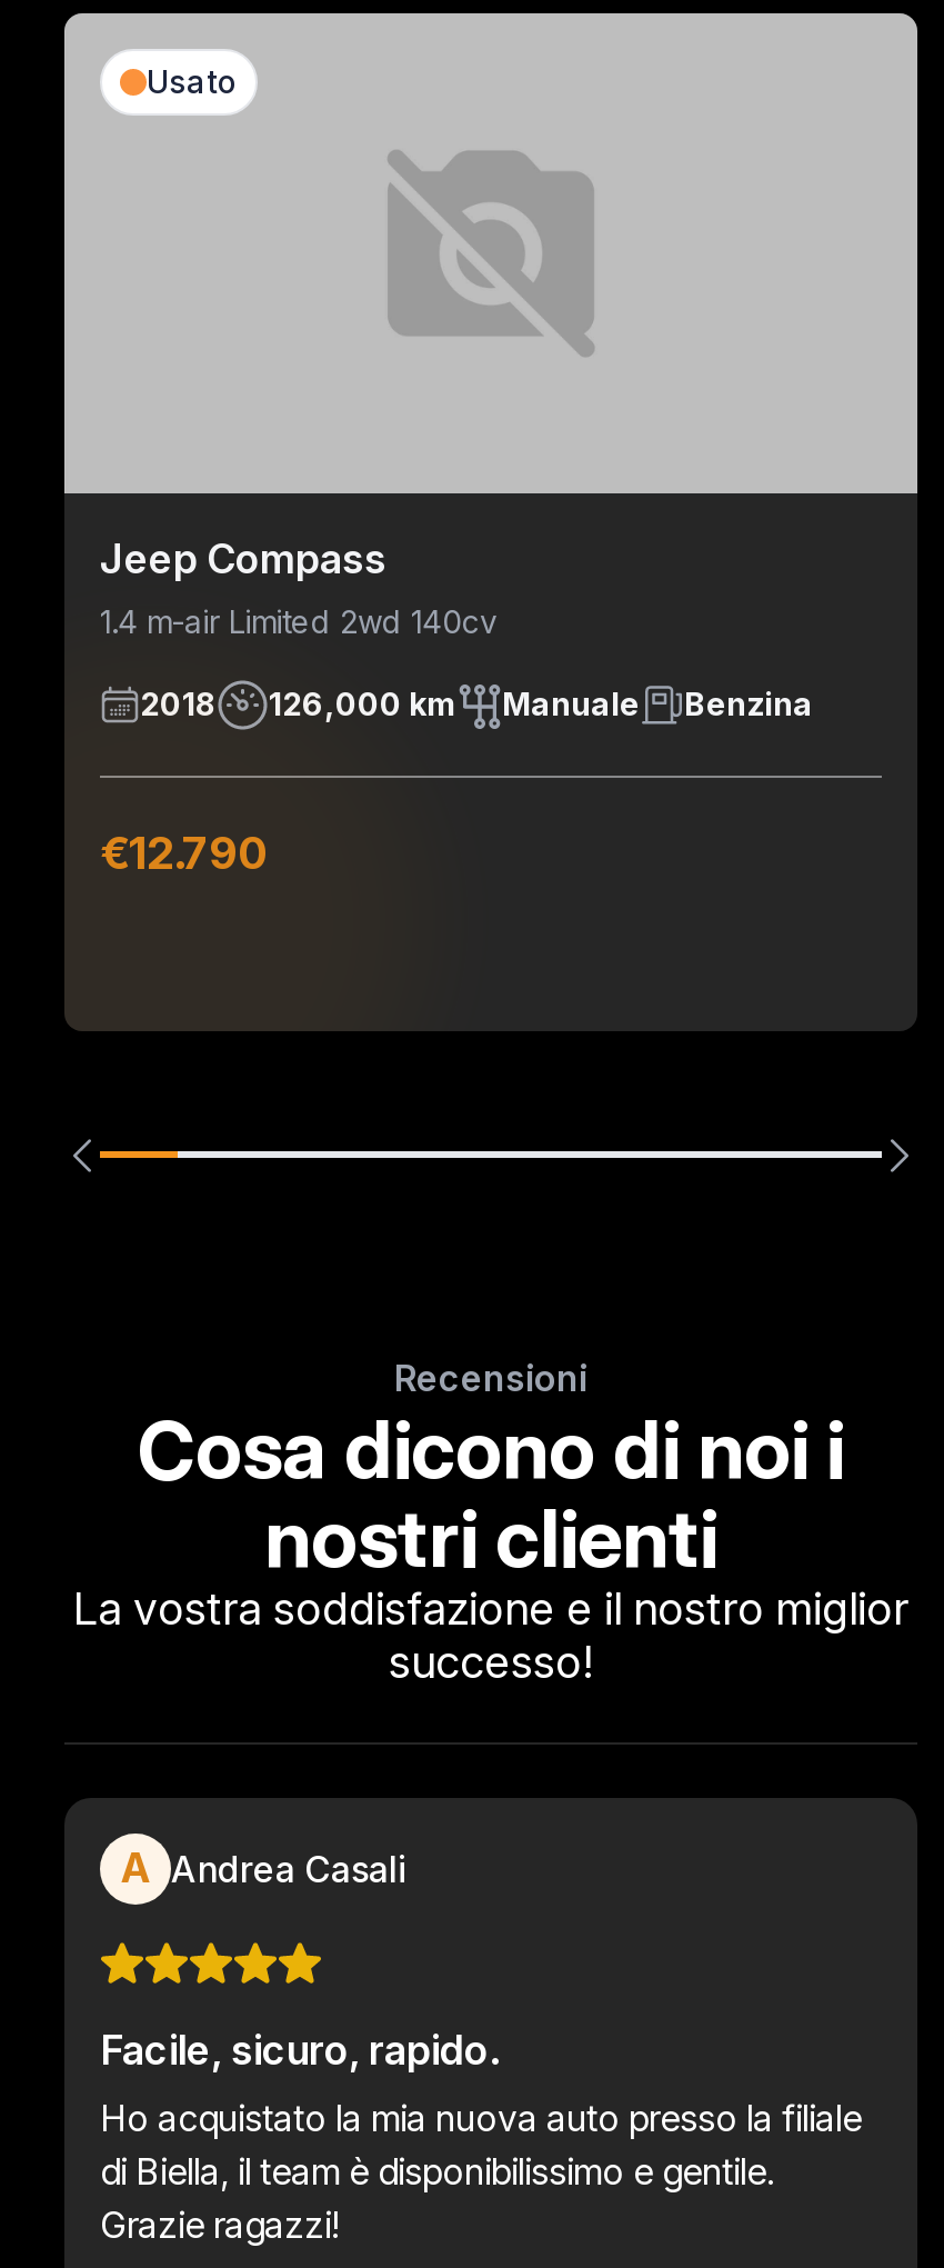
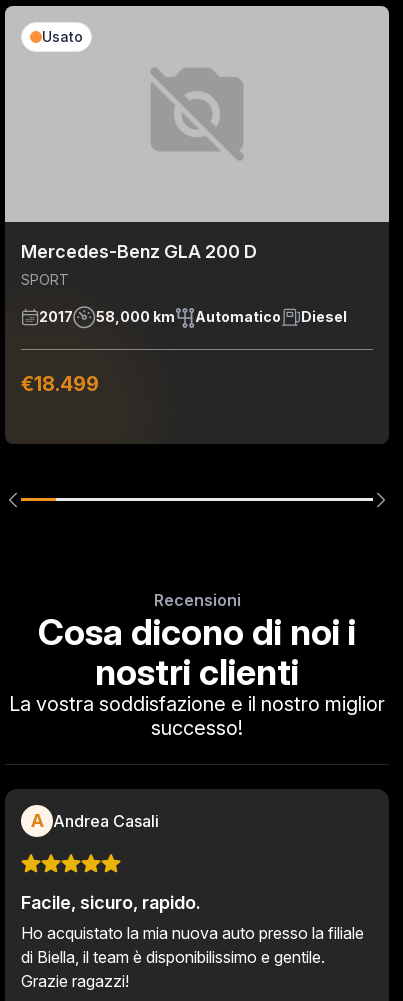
[100,535,498,640] Jeep Compass | 1.4 m-air Limited 2wd 140cv -> [21,241,257,288] Mercedes-Benz GLA 200 D | SPORT
[140,685,813,723] 2018 | 126,000 km | Manuale | Benzina -> [39,308,347,325] 2017 | 58,000 km | Automatico | Diesel
[100,827,269,880] €12.790 -> [21,372,99,396] €18.499

